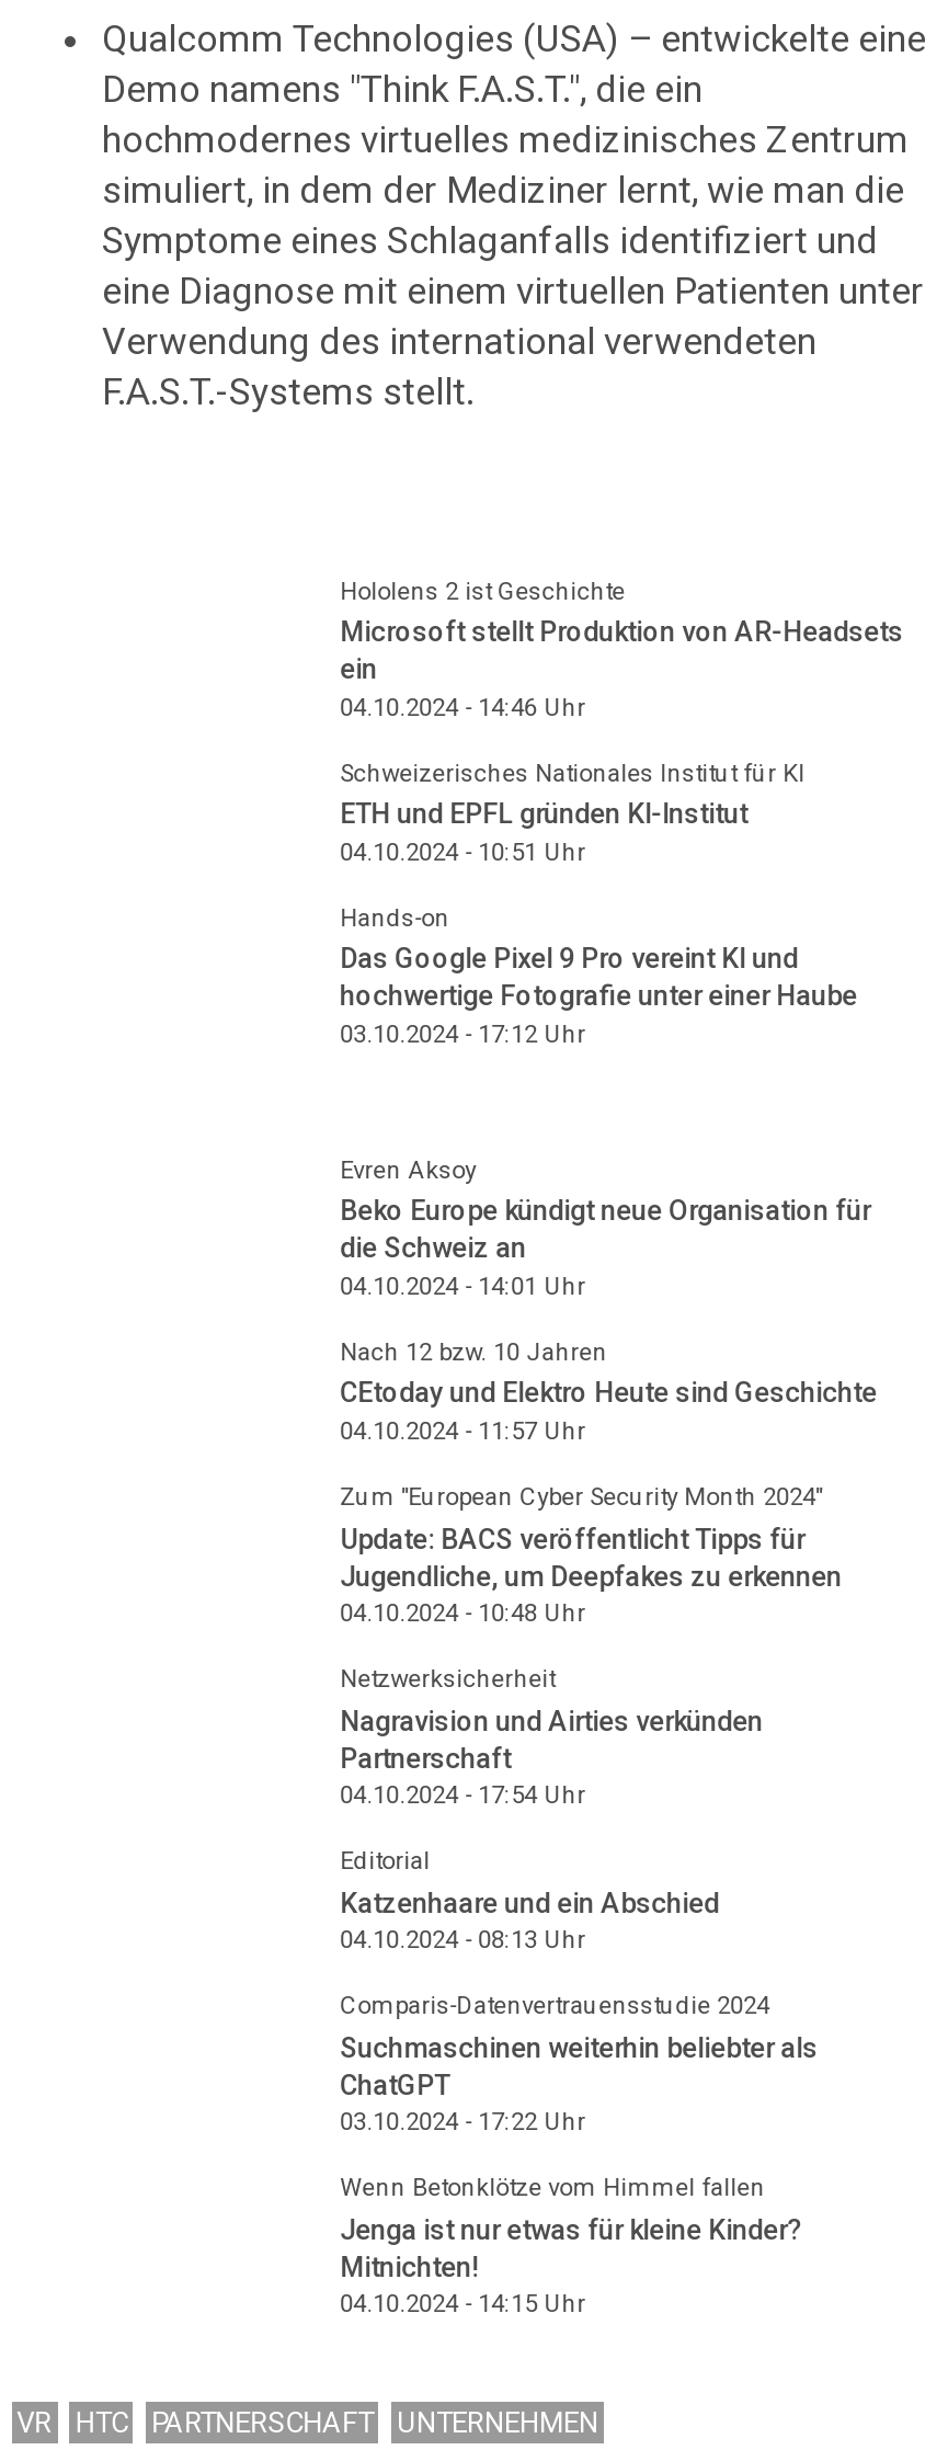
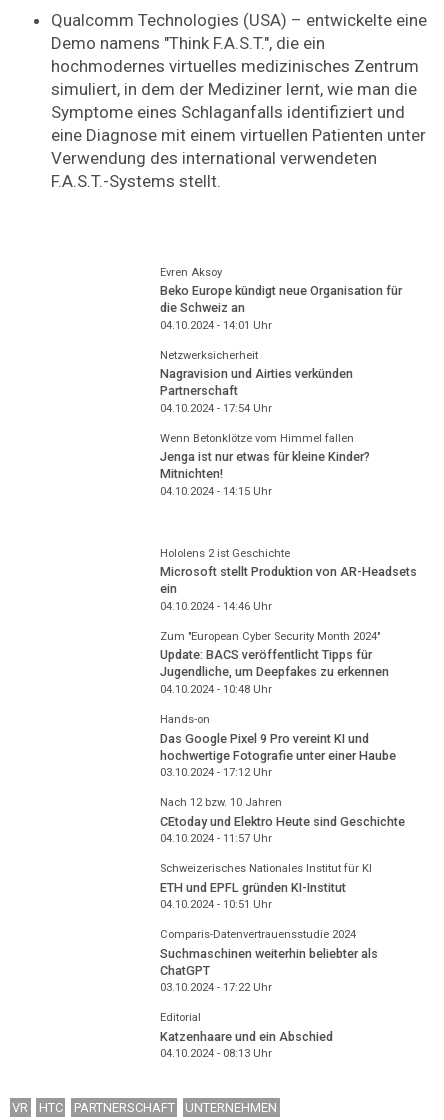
moved [340,577,903,722] -> [160,547,417,613]: Hololens 2 ist Geschichte | Microsoft stellt Produktion von AR-Headsets | ein | 04.10.2024 - 14:46 Uhr
moved [340,759,805,867] -> [160,862,372,911]: Schweizerisches Nationales Institut für KI | ETH und EPFL gründen KI-Institut | 04.10.2024 - 10:51 Uhr
moved [340,904,857,1049] -> [160,713,396,779]: Hands-on | Das Google Pixel 9 Pro vereint KI und | hochwertige Fotografie unter einer Haube | 03.10.2024 - 17:12 Uhr
moved [340,1156,870,1301] -> [160,266,402,332]: Evren Aksoy | Beko Europe kündigt neue Organisation für | die Schweiz an | 04.10.2024 - 14:01 Uhr
moved [340,1338,877,1446] -> [160,796,405,845]: Nach 12 bzw. 10 Jahren | CEtoday und Elektro Heute sind Geschichte | 04.10.2024 - 11:57 Uhr
moved [340,1483,842,1628] -> [160,630,389,696]: Zum "European Cyber Security Month 2024" | Update: BACS veröffentlicht Tipps für | Jugendliche, um Deepfakes zu erkennen | 04.10.2024 - 10:48 Uhr
moved [340,1665,763,1810] -> [160,349,353,415]: Netzwerksicherheit | Nagravision und Airties verkünden | Partnerschaft | 04.10.2024 - 17:54 Uhr
moved [340,1847,818,2137] -> [160,928,378,1060]: Comparis-Datenvertrauensstudie 2024 | Suchmaschinen weiterhin beliebter als | ChatGPT | 03.10.2024 - 17:22 Uhr | Editorial | Katzenhaare und ein Abschied | 04.10.2024 - 08:13 Uhr
moved [340,2174,800,2319] -> [160,432,370,498]: Wenn Betonklötze vom Himmel fallen | Jenga ist nur etwas für kleine Kinder? | Mitnichten! | 04.10.2024 - 14:15 Uhr

